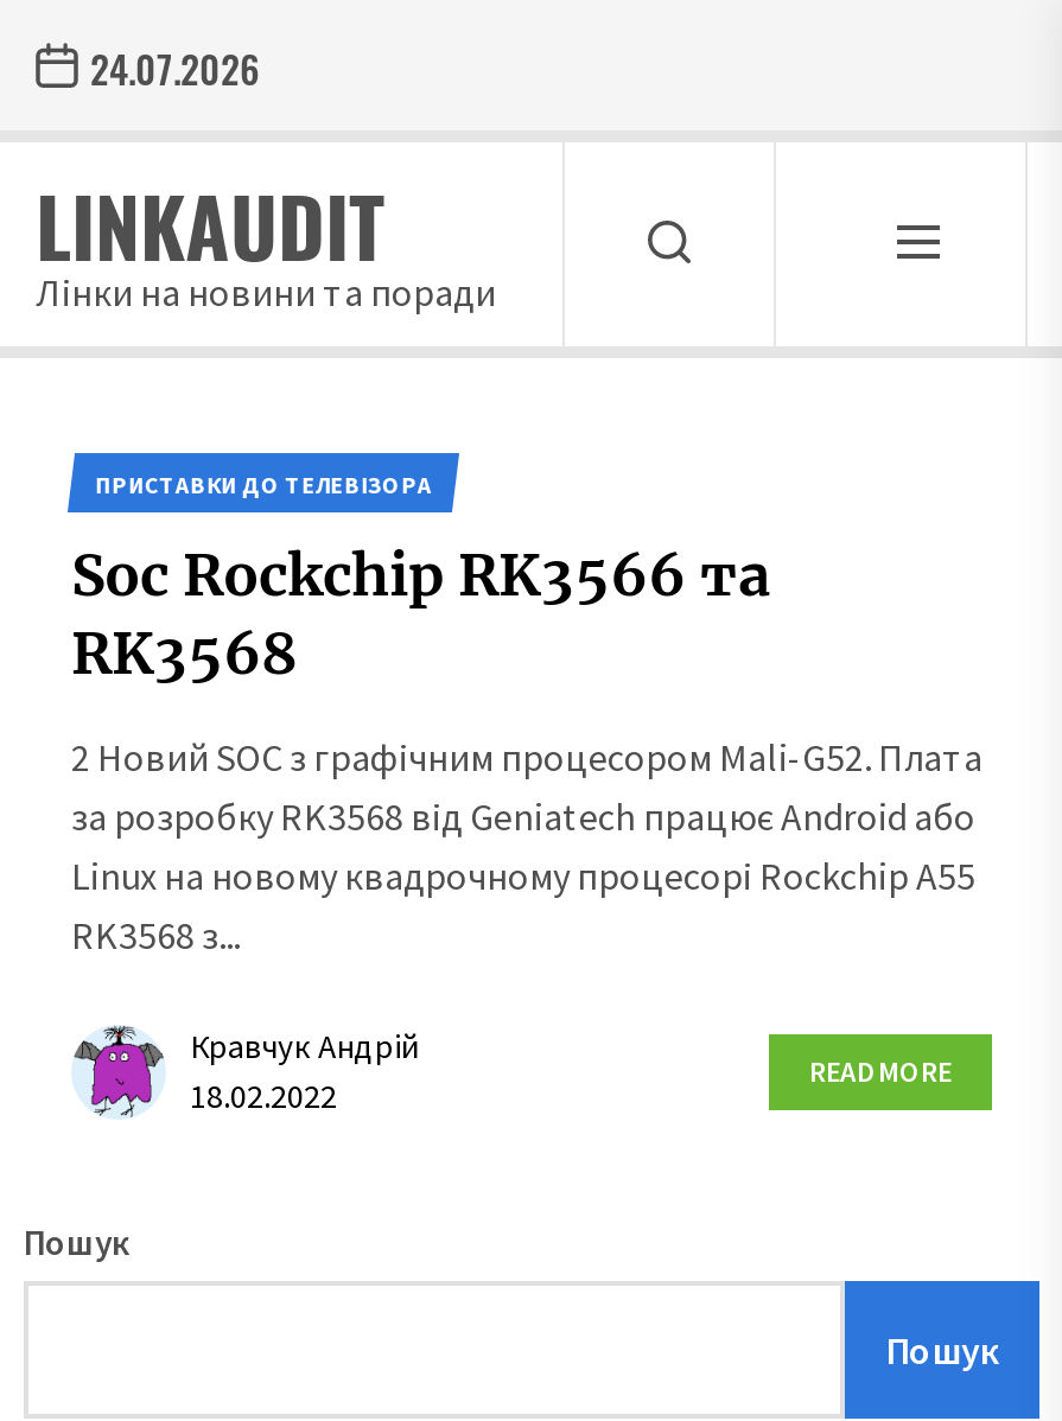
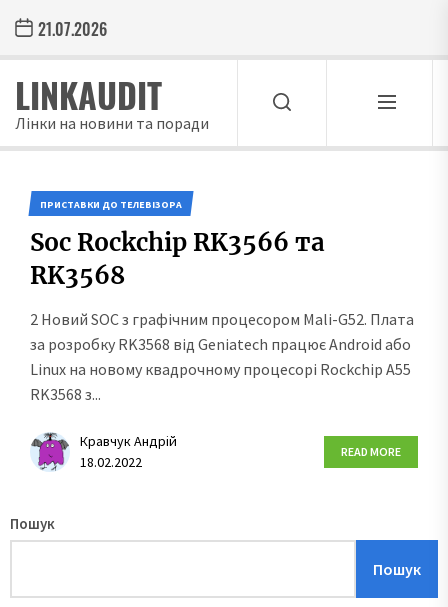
[90,41,259,98] 24.07.2026 -> [38,17,107,41] 21.07.2026

